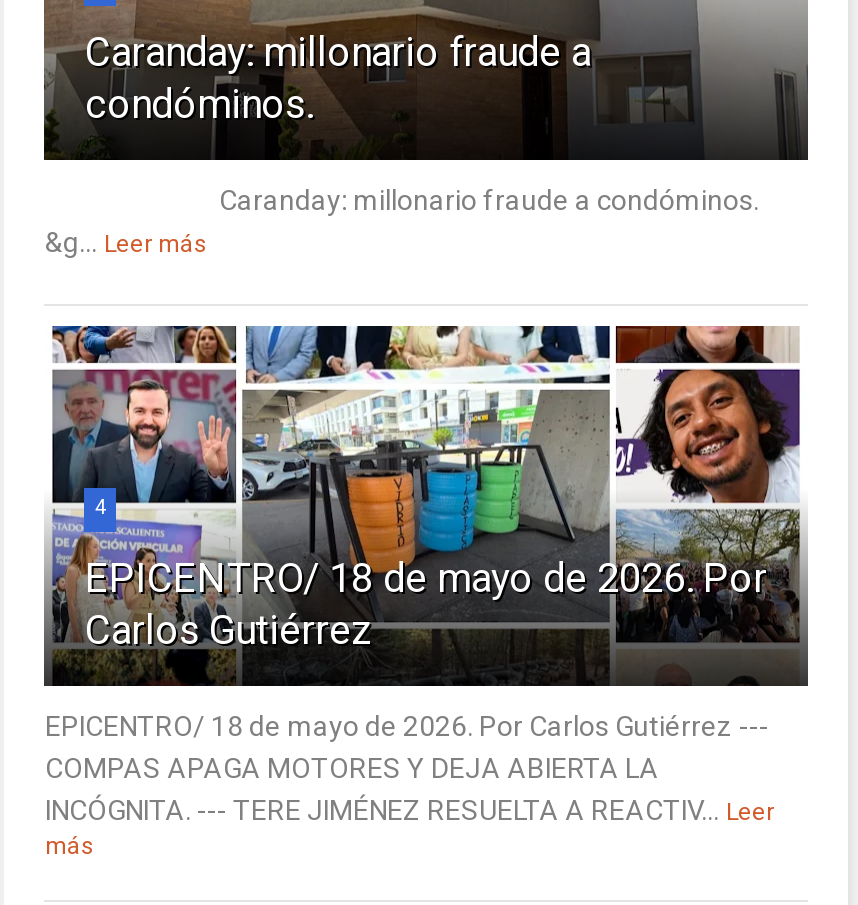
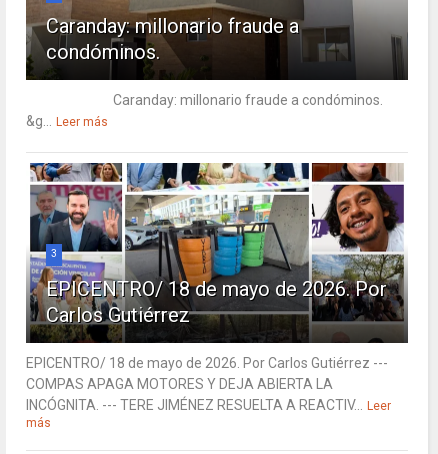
[95,495,107,517] 4 -> [51,248,57,259] 3

